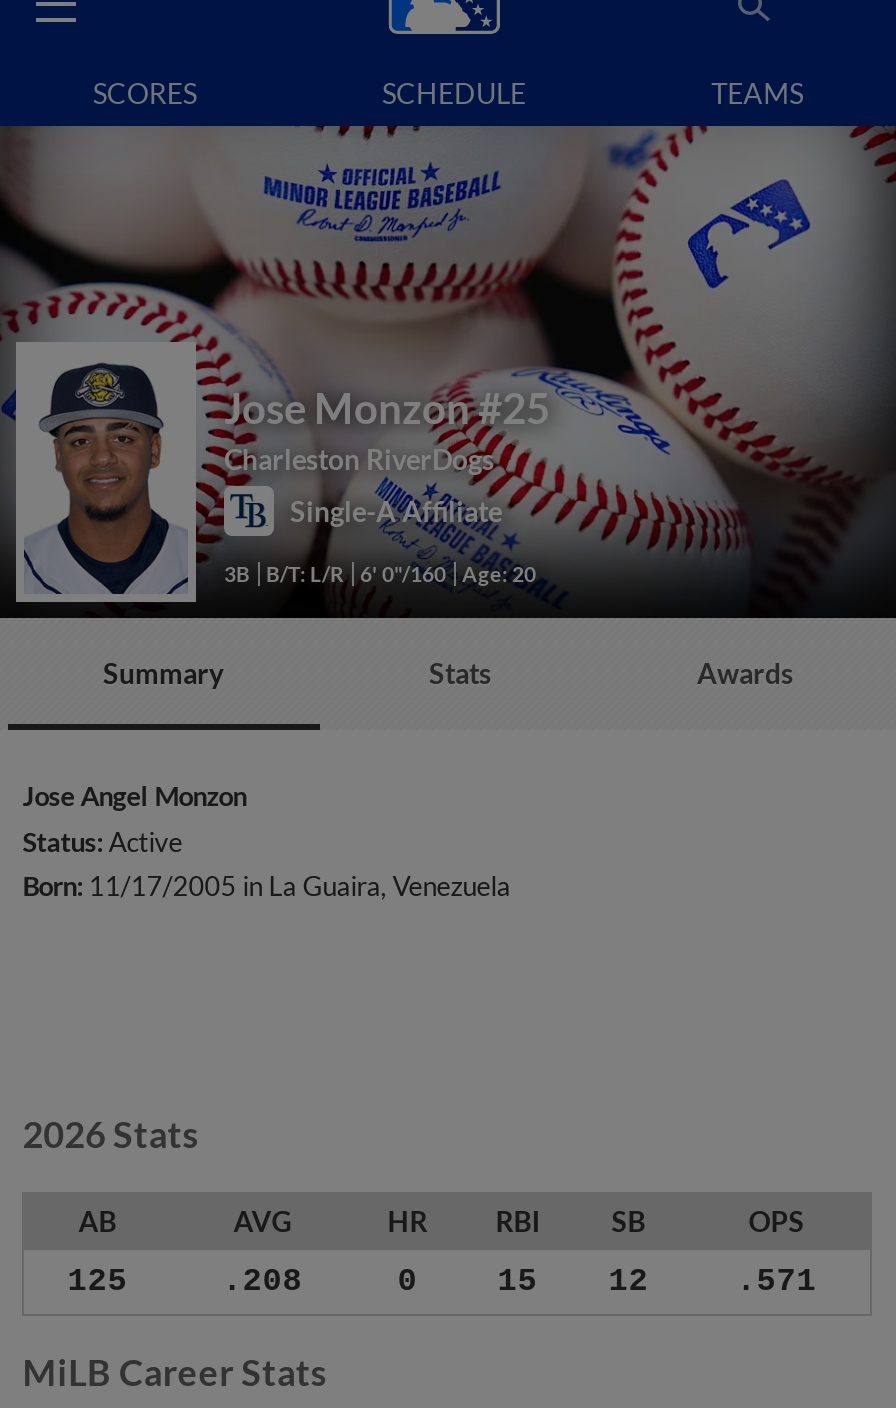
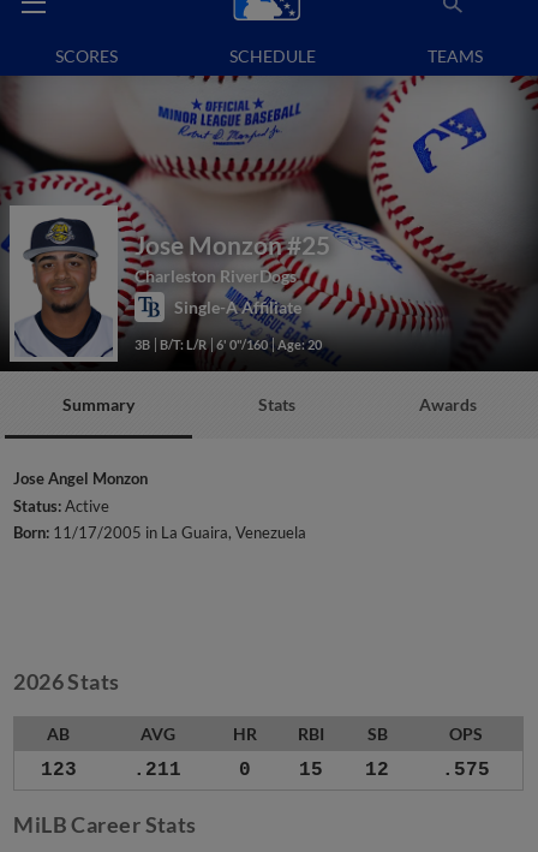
[67,1265,127,1301] 125 -> [40,760,76,782] 123
[222,1265,302,1301] .208 -> [134,760,182,782] .211
[736,1265,816,1301] .571 -> [442,760,490,782] .575

